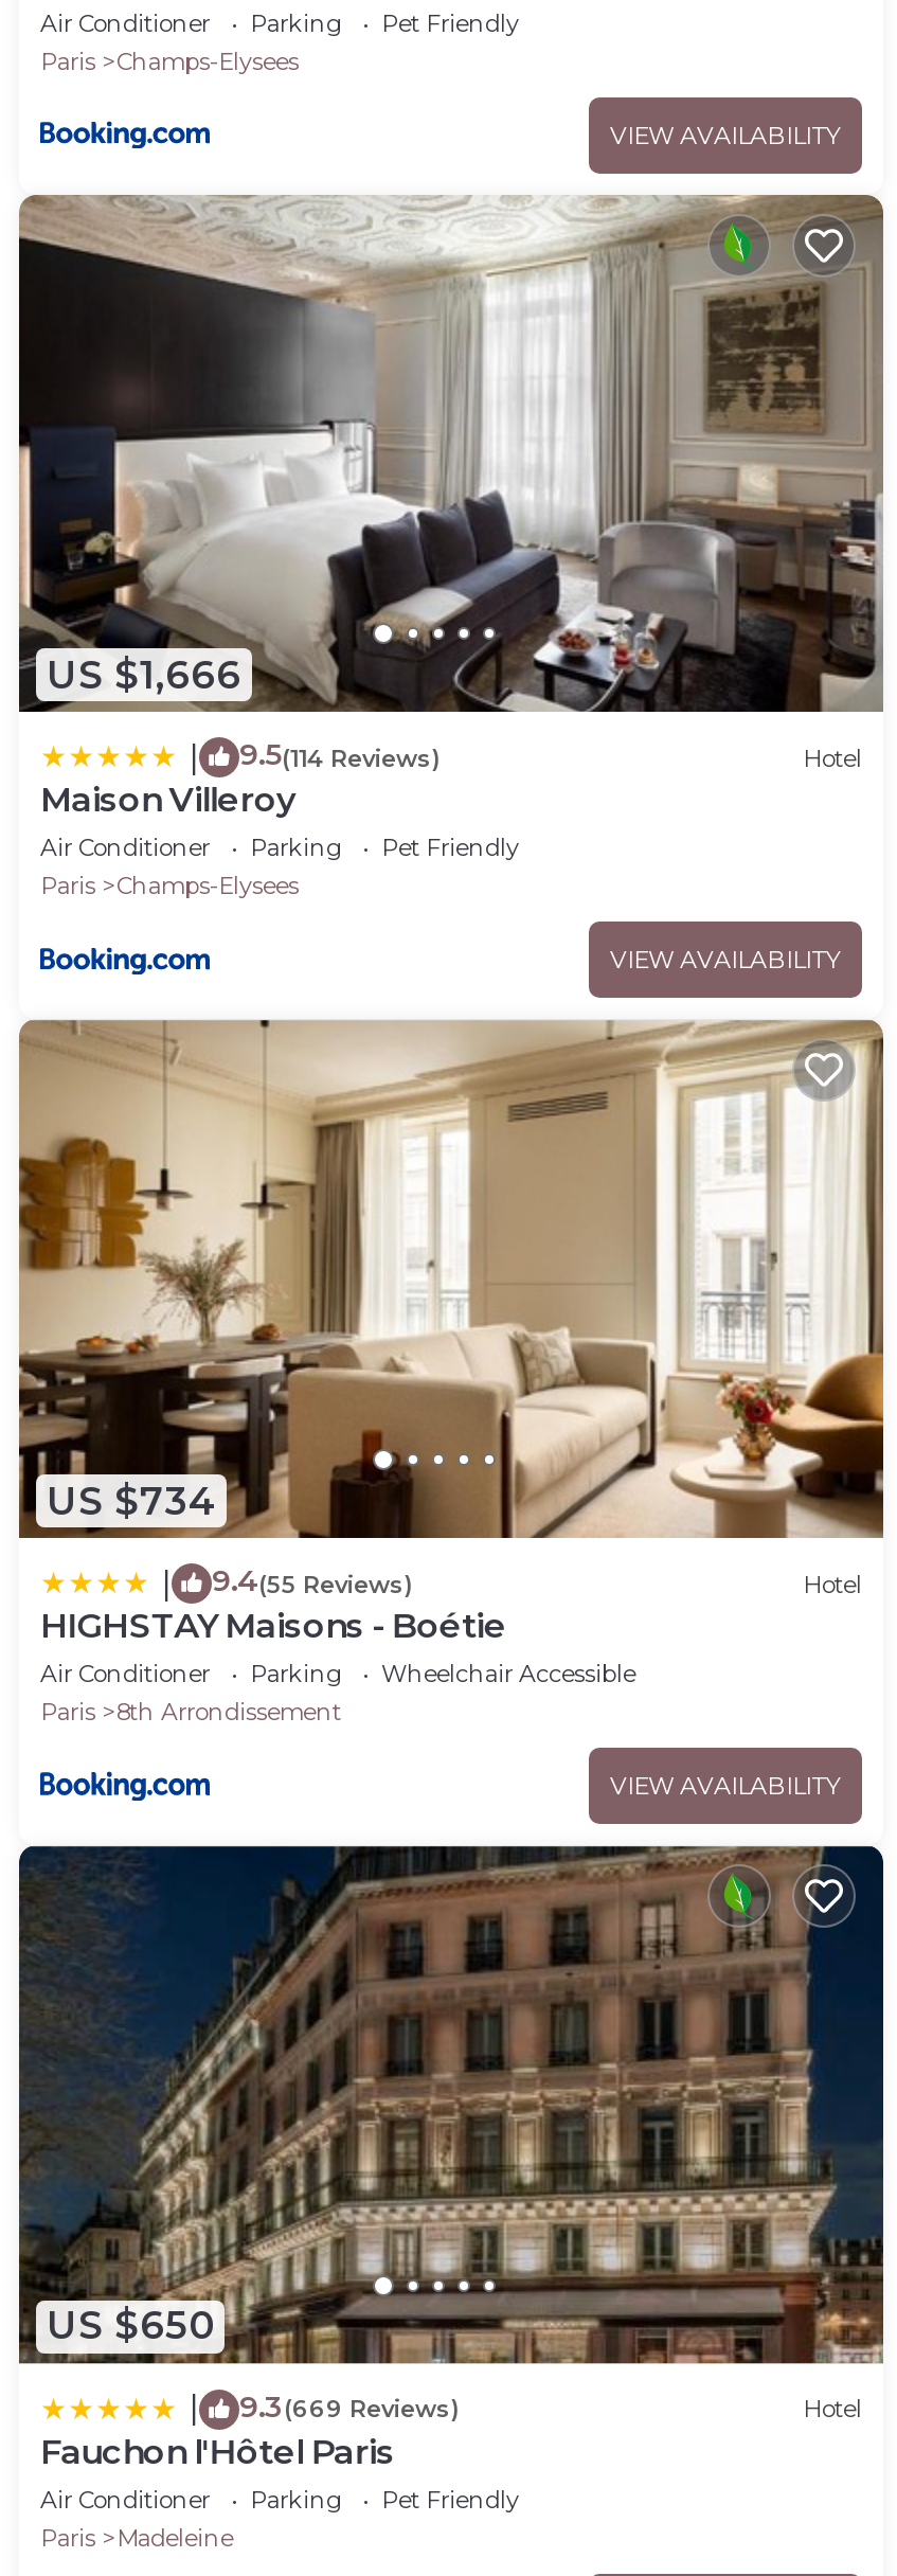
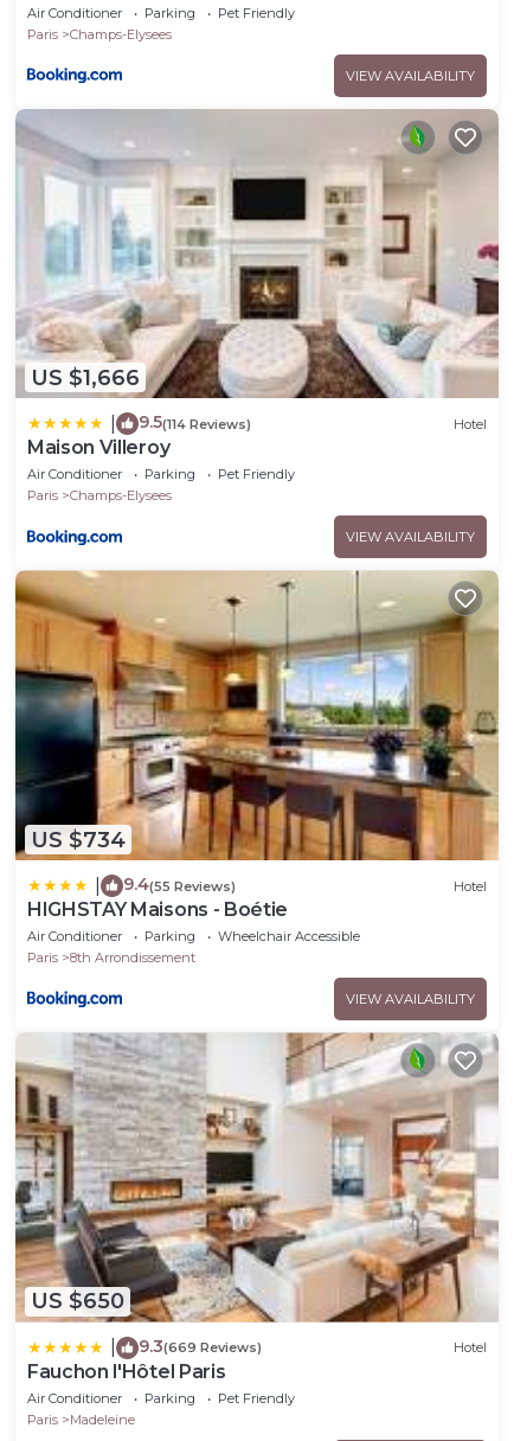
[17,195,883,714] [image] -> [15,110,499,398] [image]
[17,1019,885,1540] [image] -> [14,570,499,862] [image]
[17,1843,885,2366] [image] -> [14,1032,499,1322] [image]

